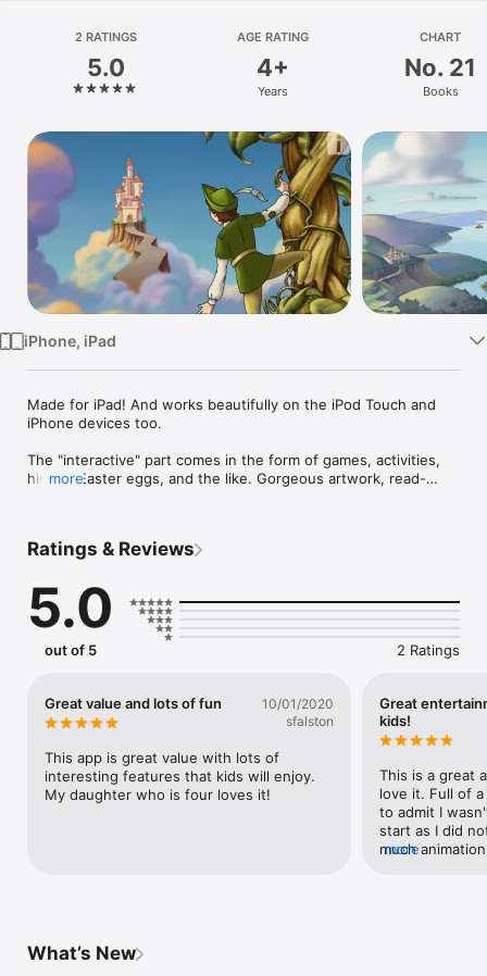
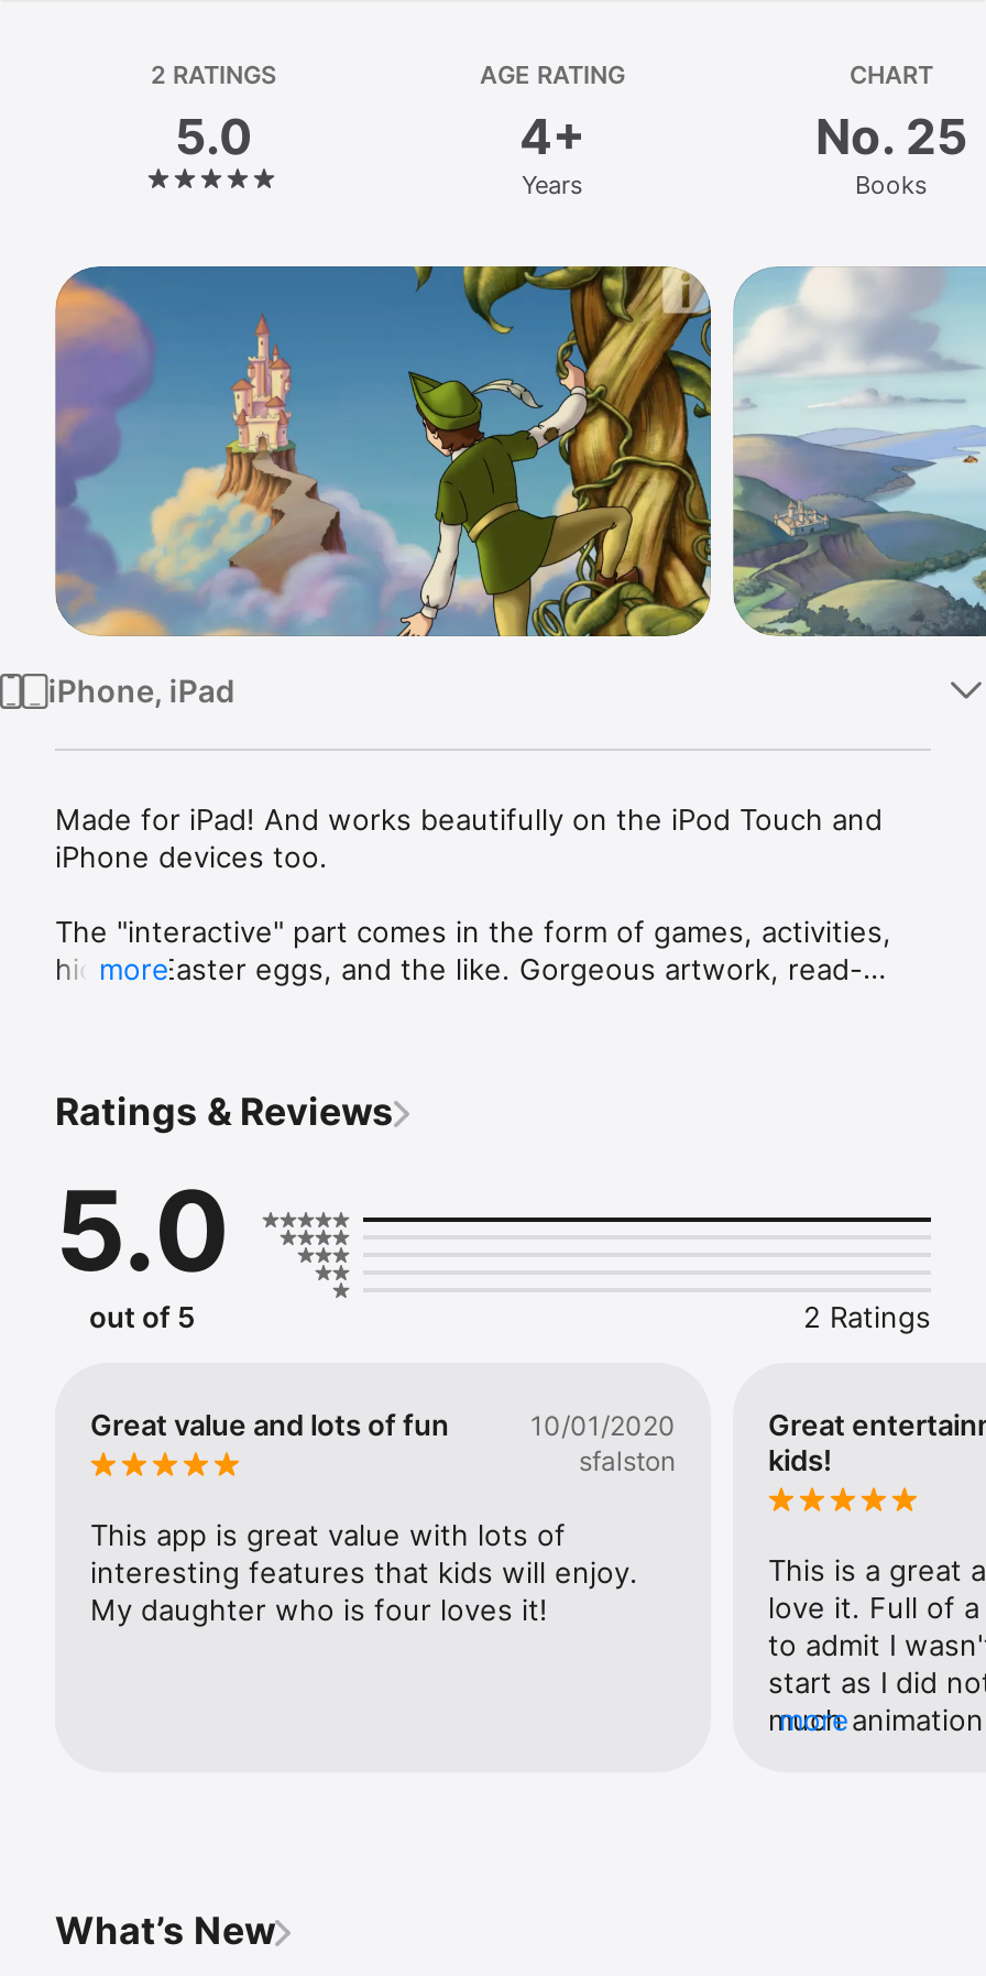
[404,53,476,82] No. 21 -> [815,108,967,165] No. 25

